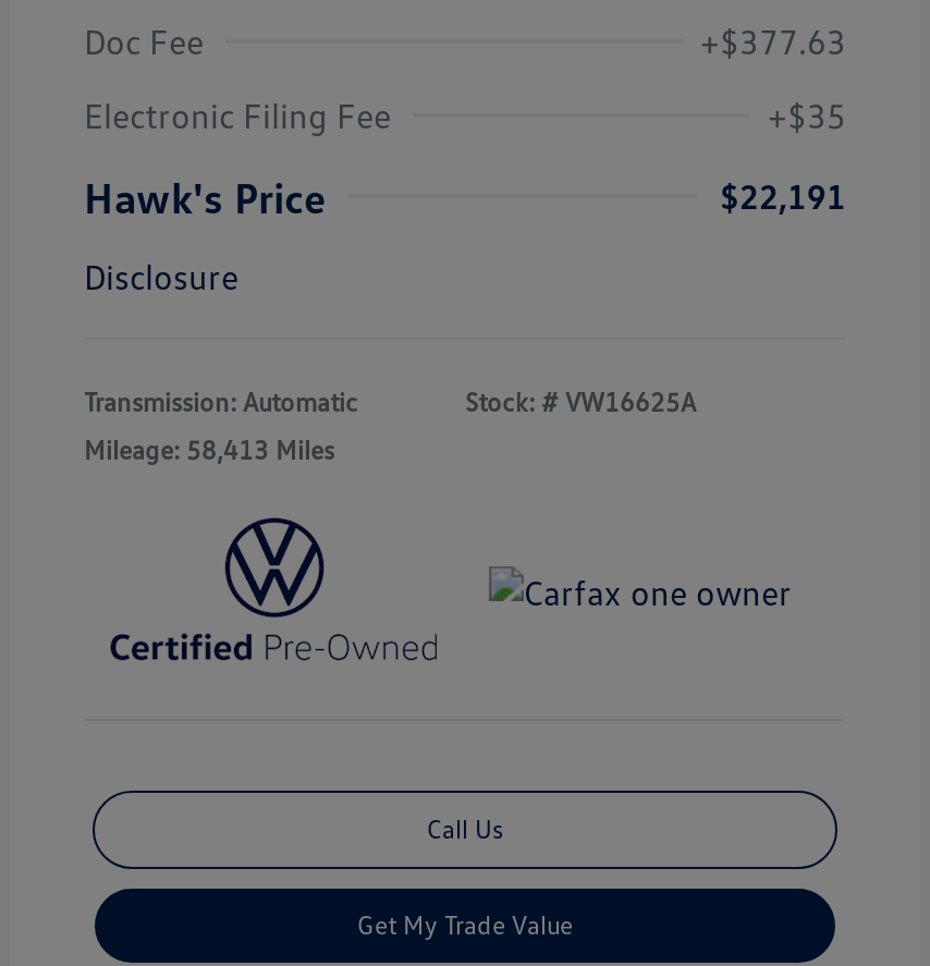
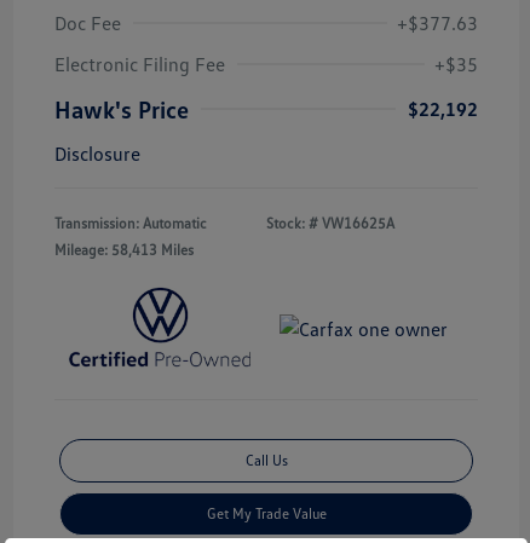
[720,175,846,218] $22,191 -> [408,97,478,121] $22,192

